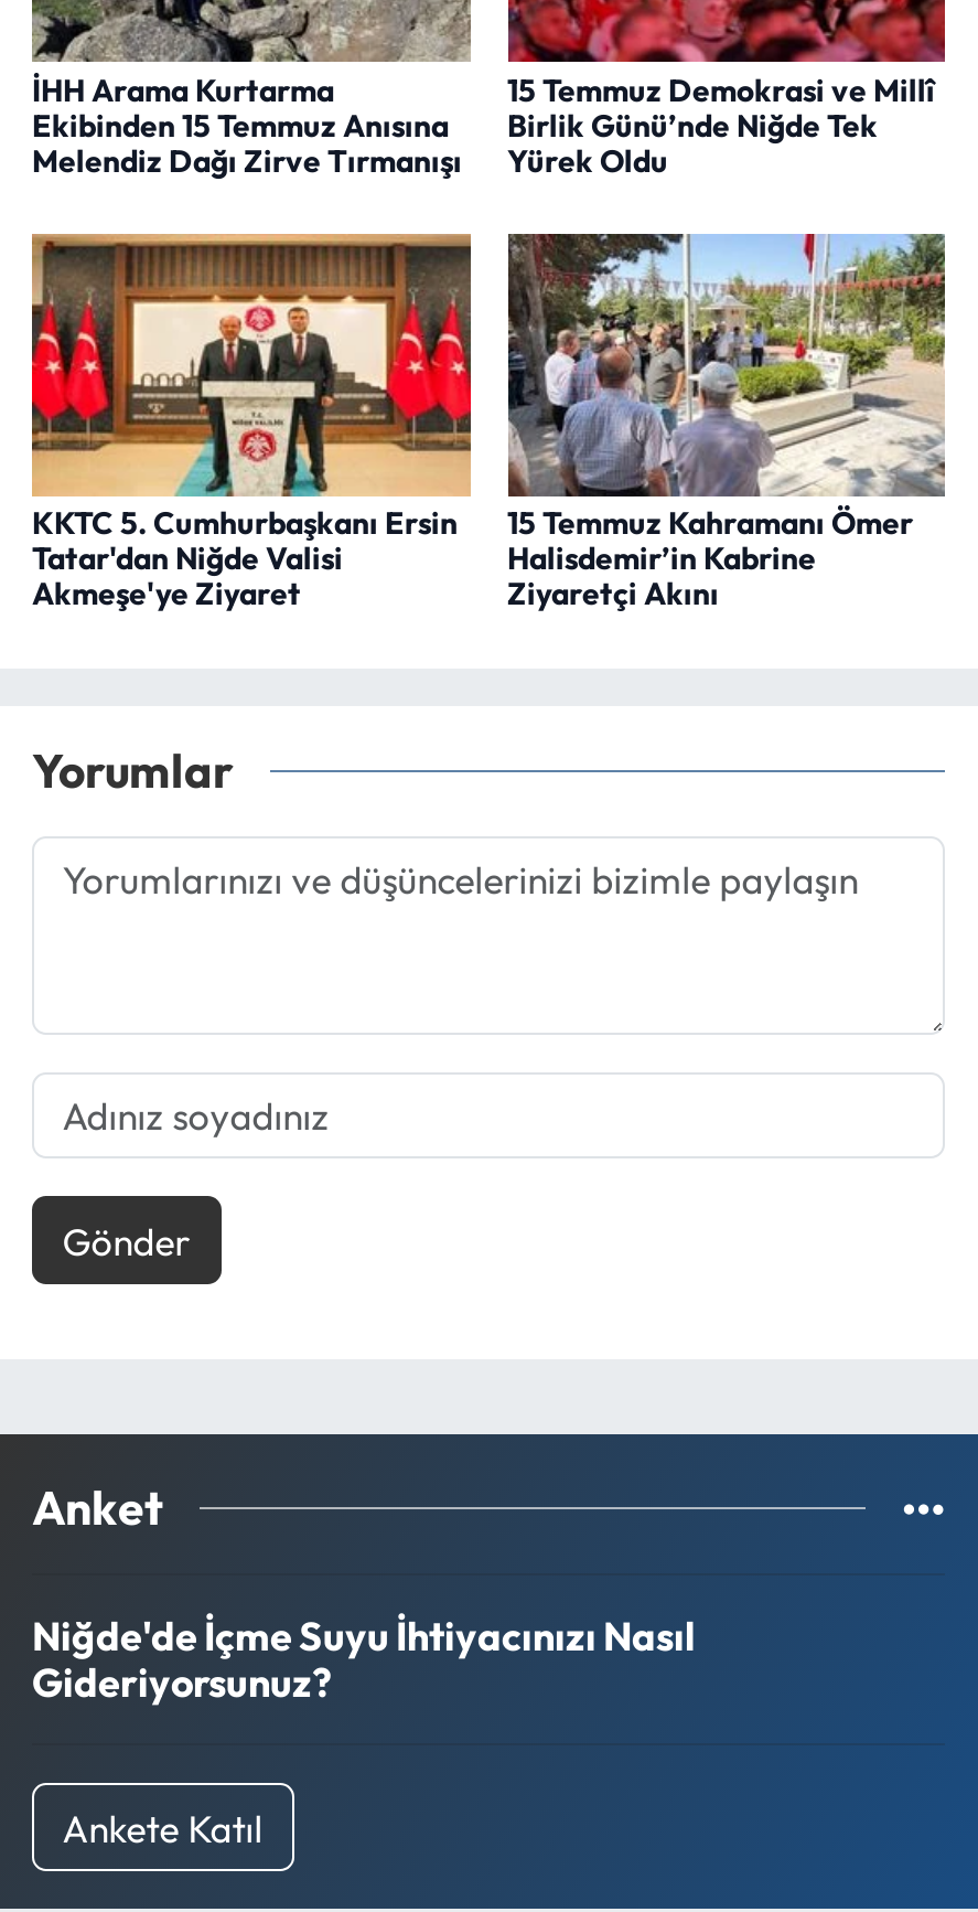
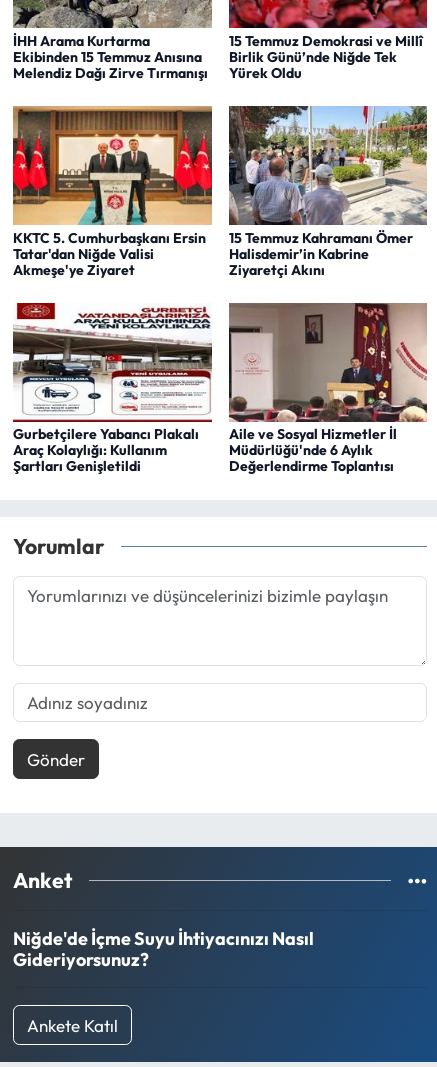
none -> [12,302,213,475] [image] | Gurbetçilere Yabancı Plakalı | Araç Kolaylığı: Kullanım | Şartları Genişletildi
none -> [228,302,427,475] [image] | Aile ve Sosyal Hizmetler İl | Müdürlüğü'nde 6 Aylık | Değerlendirme Toplantısı

